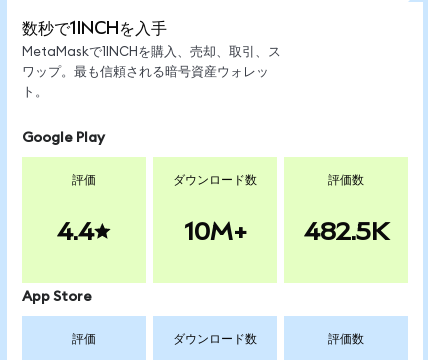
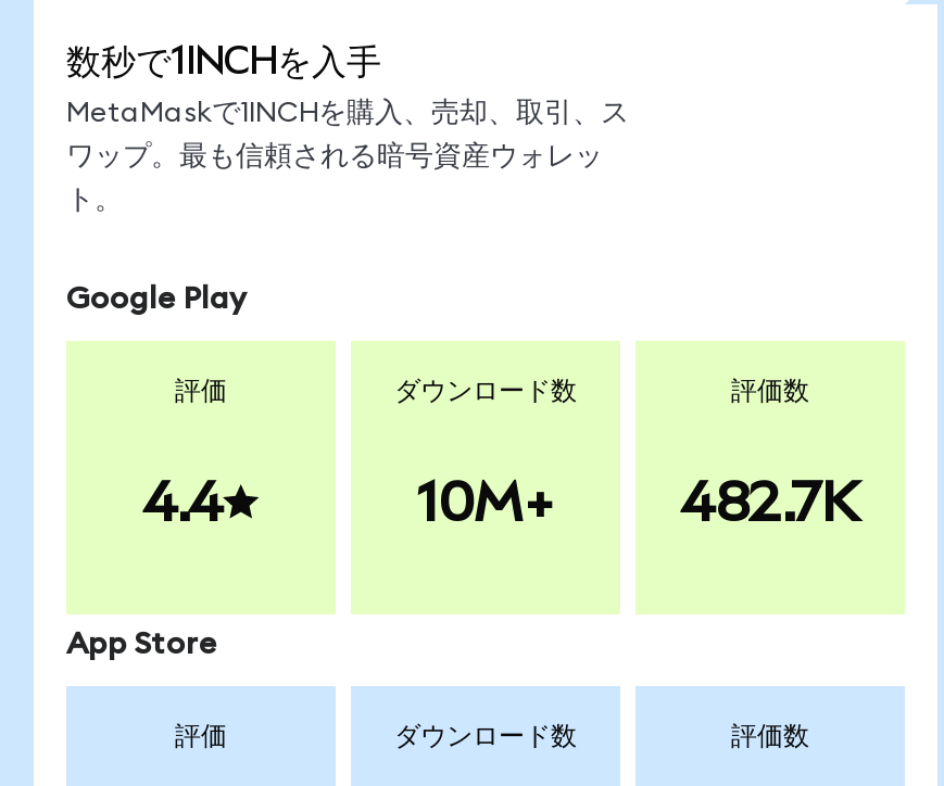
[303,217,388,245] 482.5K -> [680,471,860,532] 482.7K

